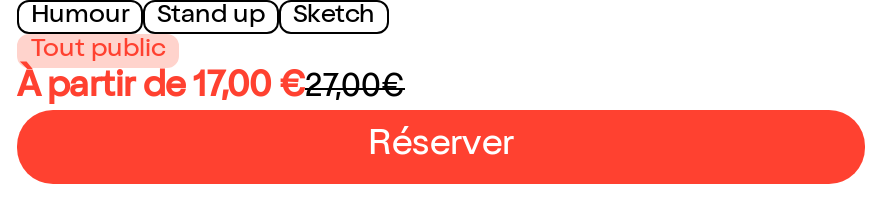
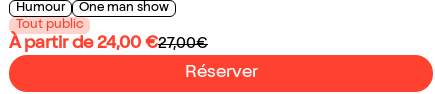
[157,5,375,31] Stand up | Sketch -> [79,2,169,15] One man show
[17,71,405,107] À partir de 17,00 €27,00€ -> [9,35,208,53] À partir de 24,00 €27,00€

